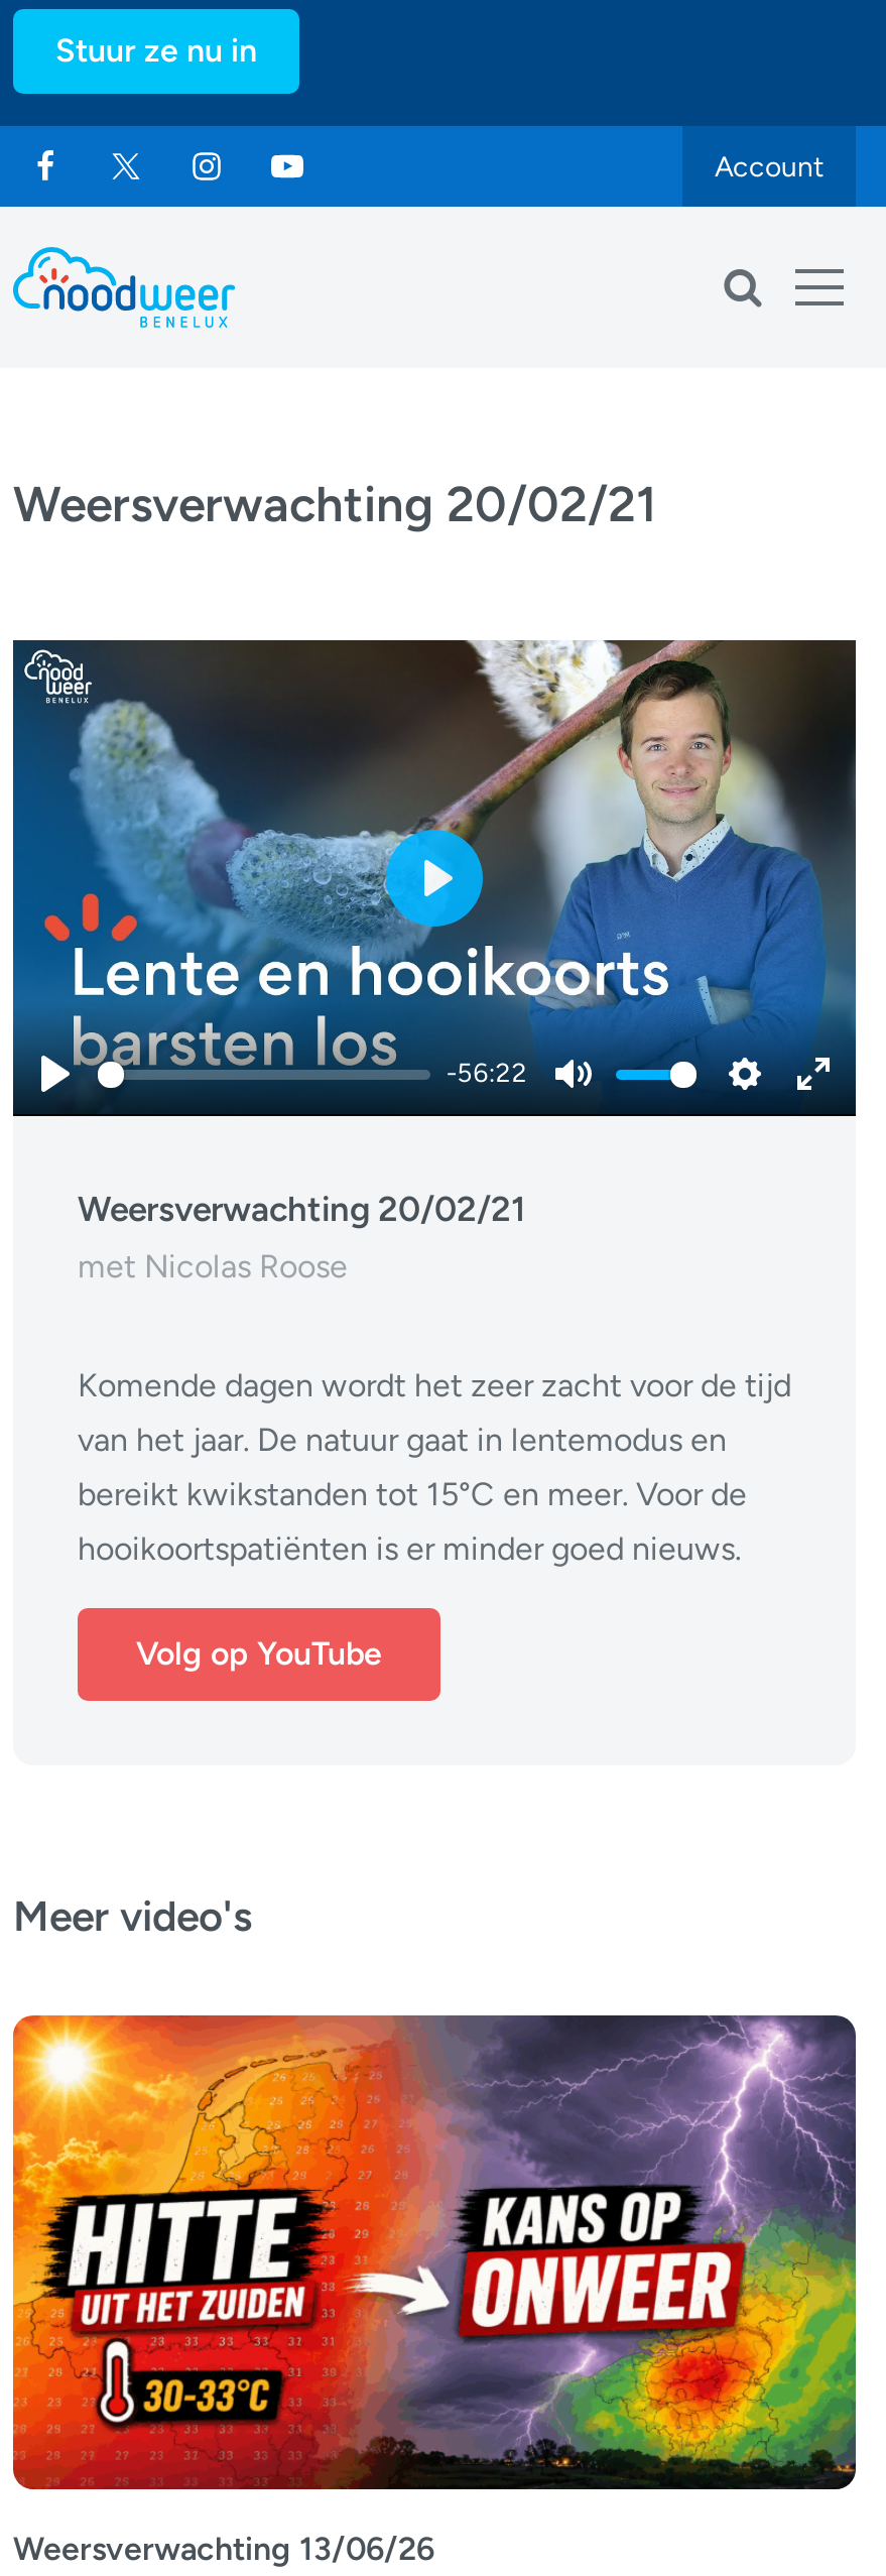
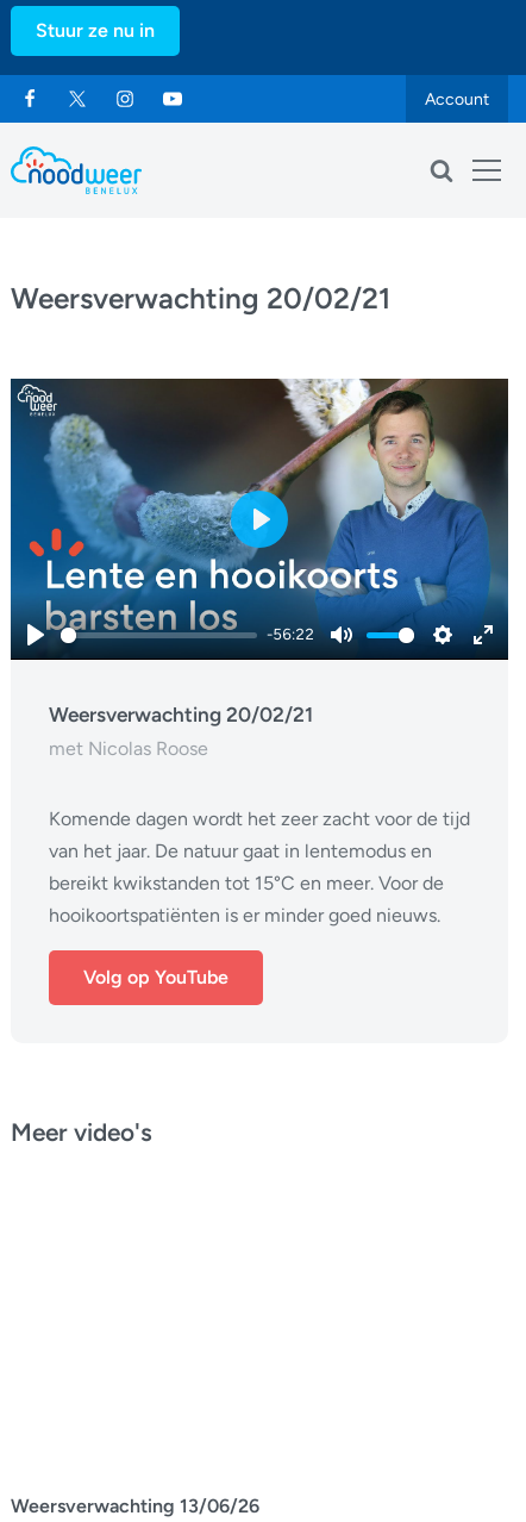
[11,2013,858,2491] [image] -> none

